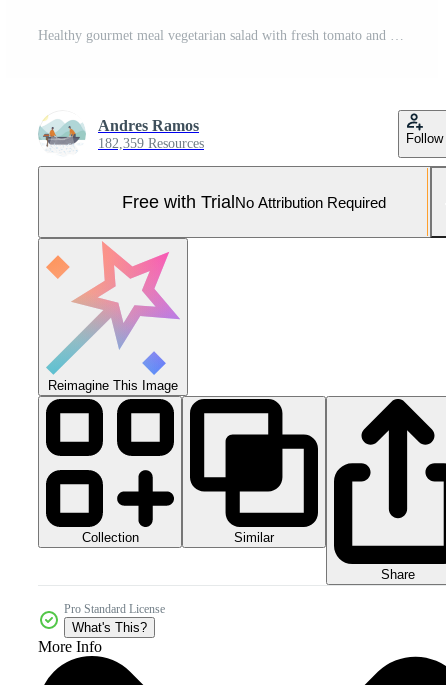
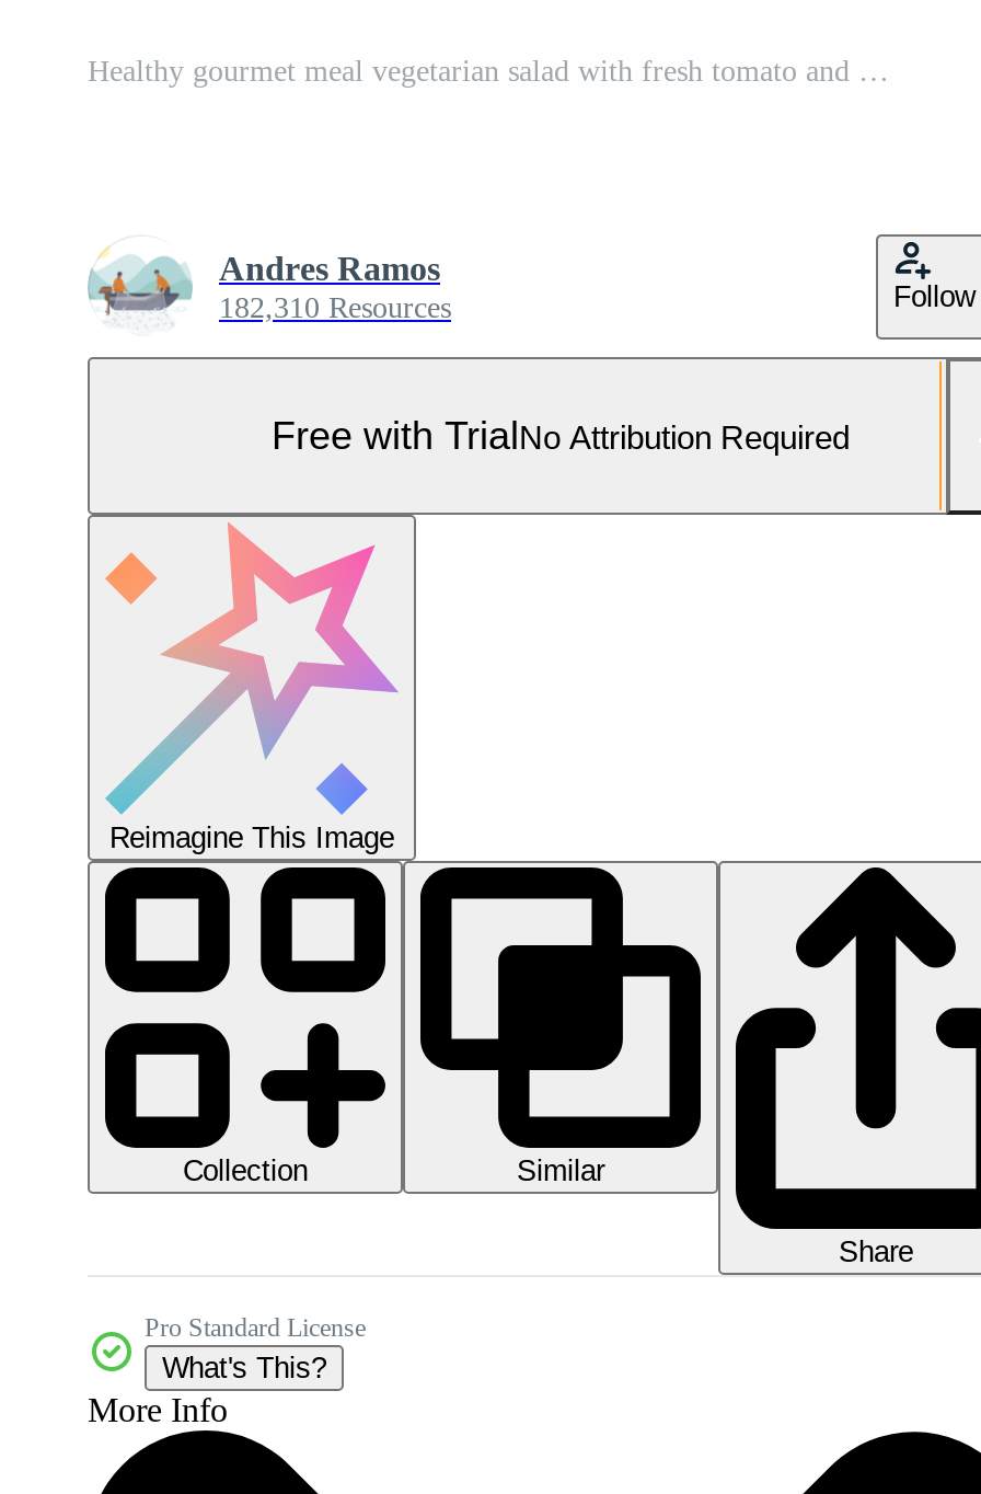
[98,136,204,151] 182,359 Resources -> [219,292,451,324] 182,310 Resources

